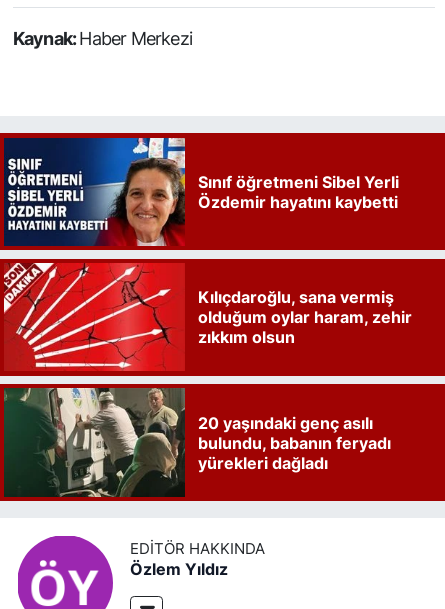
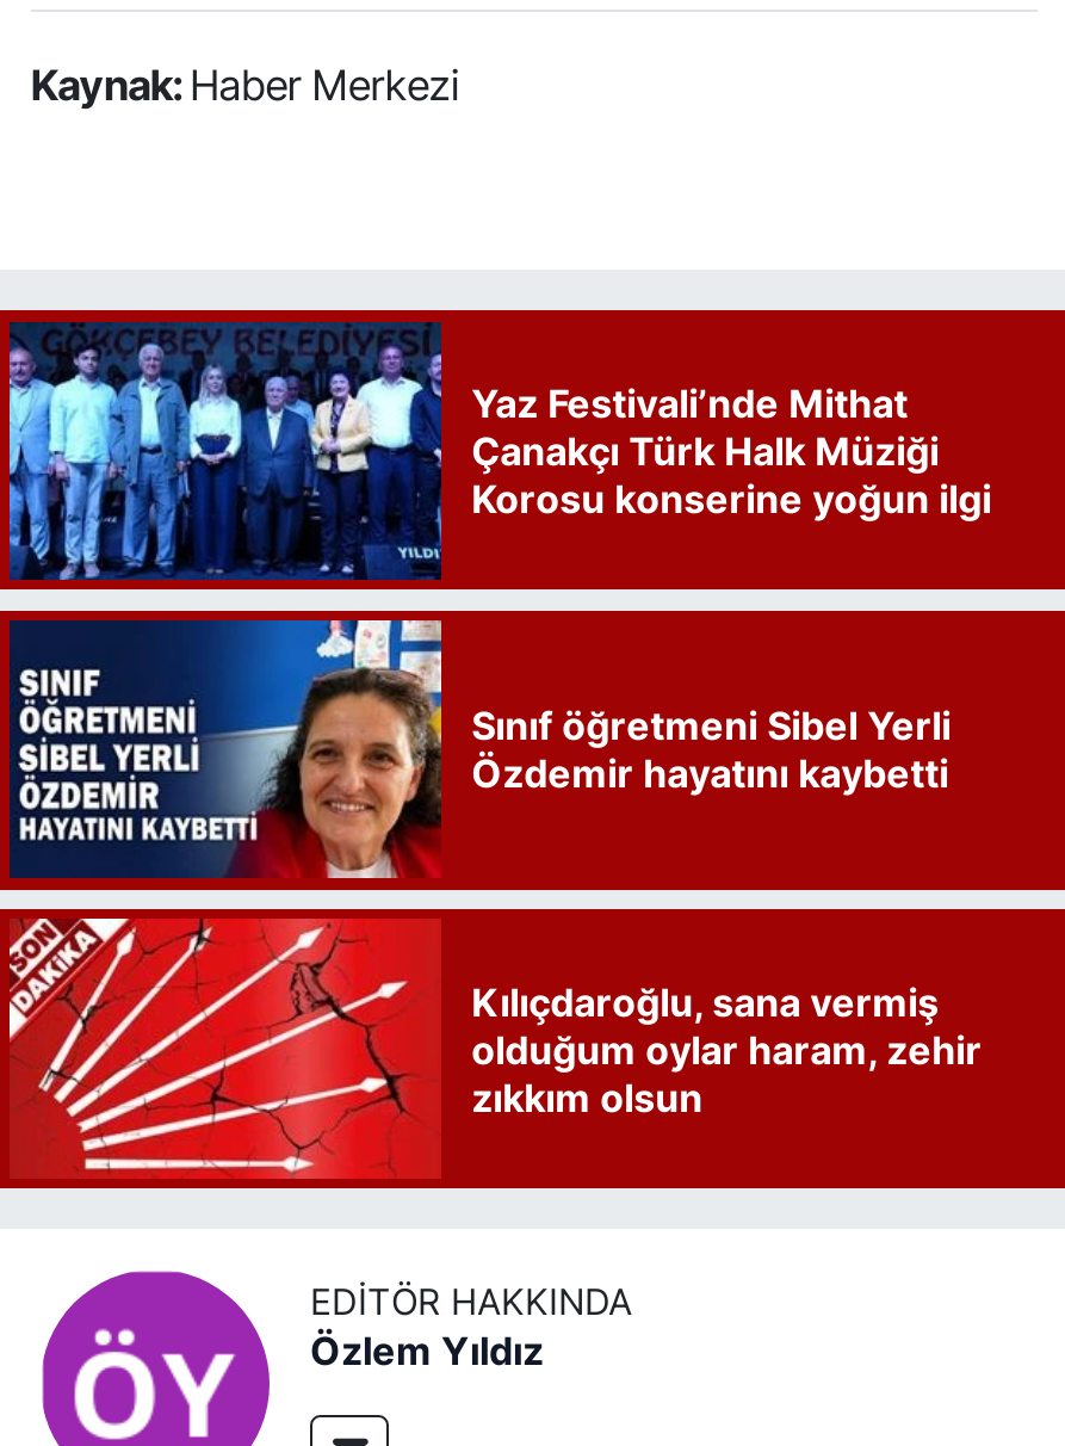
none -> [7,320,991,582] [image] | Yaz Festivali’nde Mithat | Çanakçı Türk Halk Müziği | Korosu konserine yoğun ilgi
moved [0,136,412,347] -> [0,616,982,1121]: [image] | Sınıf öğretmeni Sibel Yerli | Özdemir hayatını kaybetti | Kılıçdaroğlu, sana vermiş | olduğum oylar haram, zehir | zıkkım olsun
[3,387,391,498] [image] | 20 yaşındaki genç asılı | bulundu, babanın feryadı | yürekleri dağladı -> none

